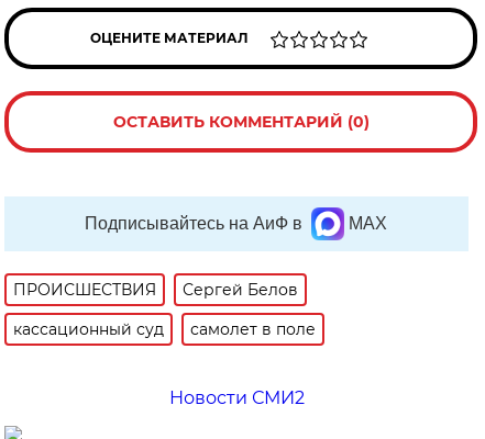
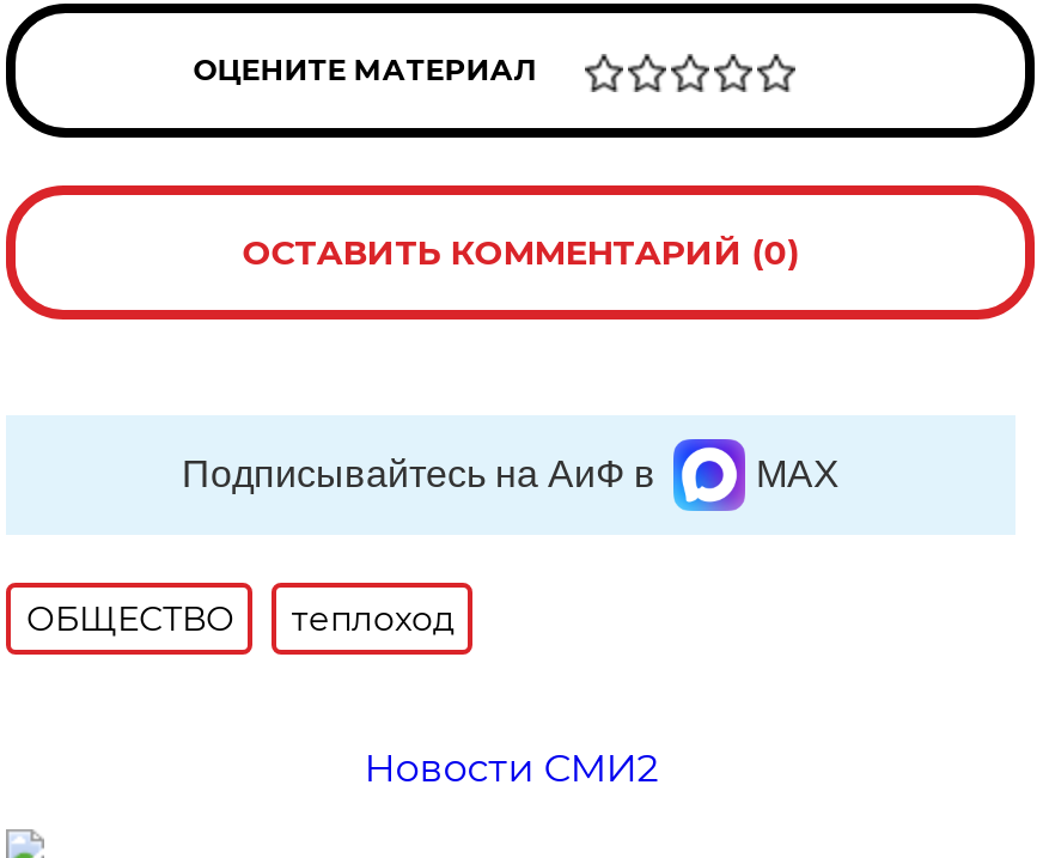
[14,280,316,339] ПРОИСШЕСТВИЯ | Сергей Белов | кассационный суд | самолет в поле -> [26,597,454,640] ОБЩЕСТВО | теплоход

